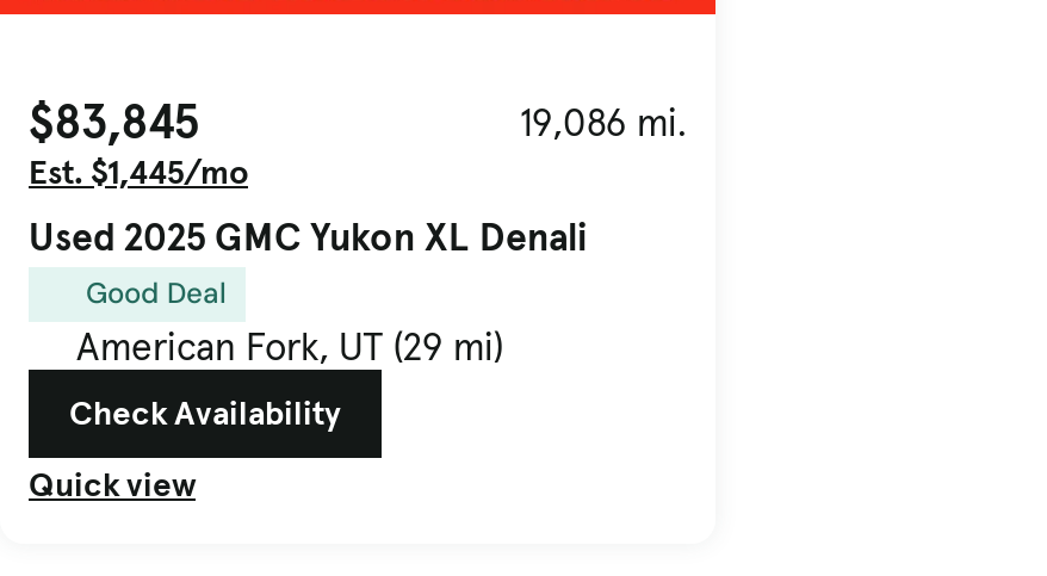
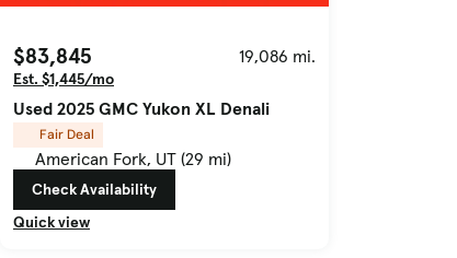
[86,274,227,312] Good Deal -> [39,126,94,143] Fair Deal

